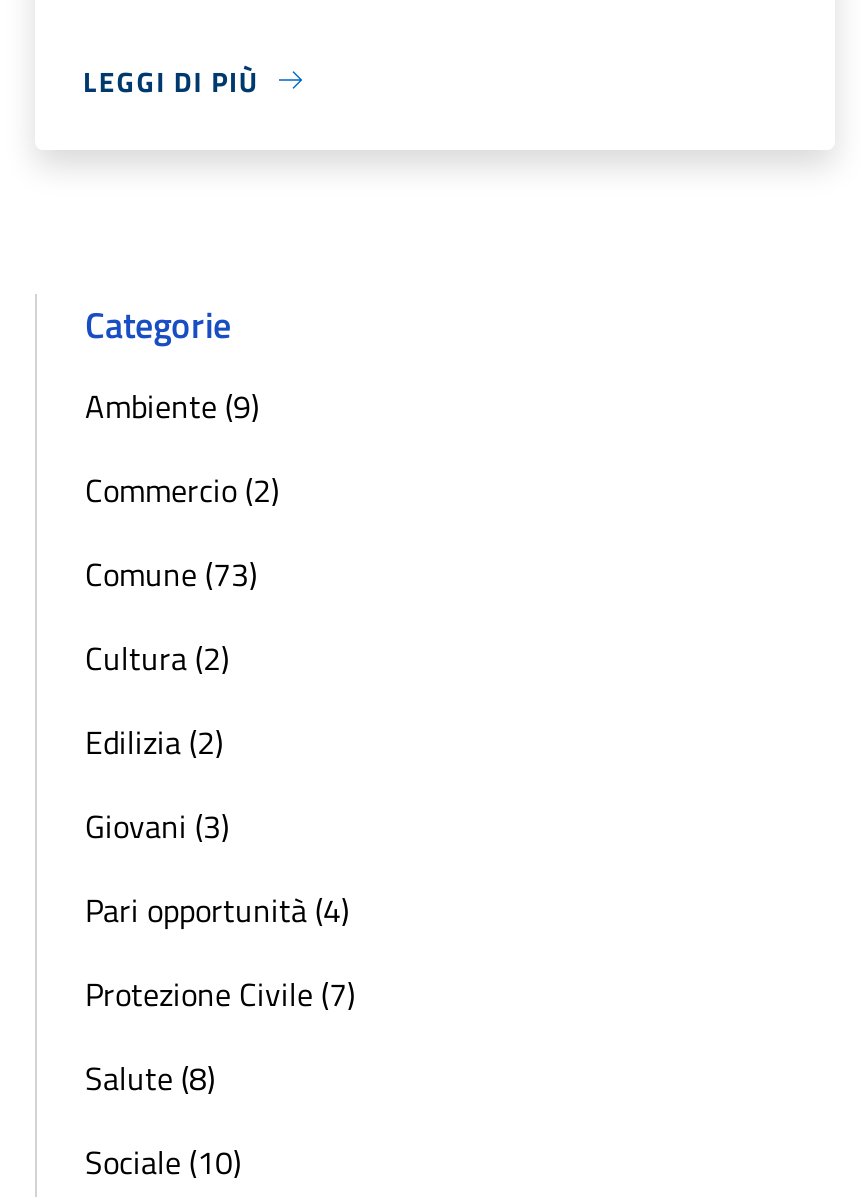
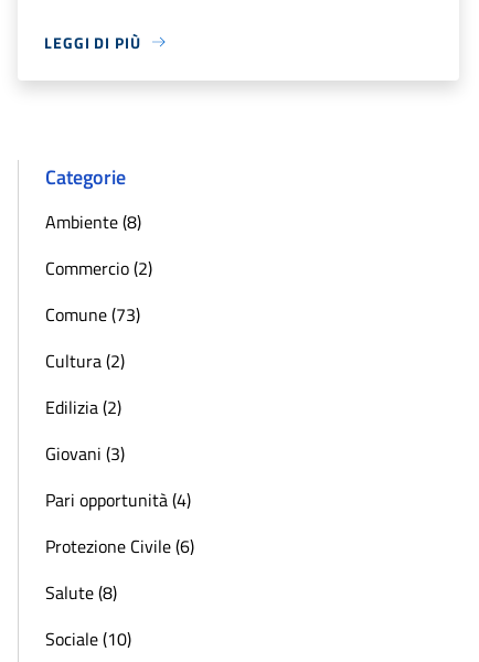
[85,382,259,430] Ambiente (9) -> [45,208,141,235] Ambiente (8)
[85,970,355,1018] Protezione Civile (7) -> [45,533,194,559] Protezione Civile (6)

